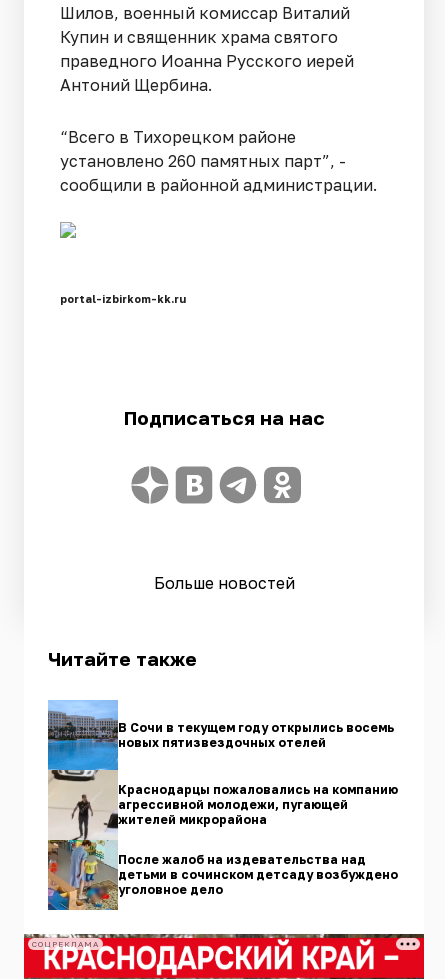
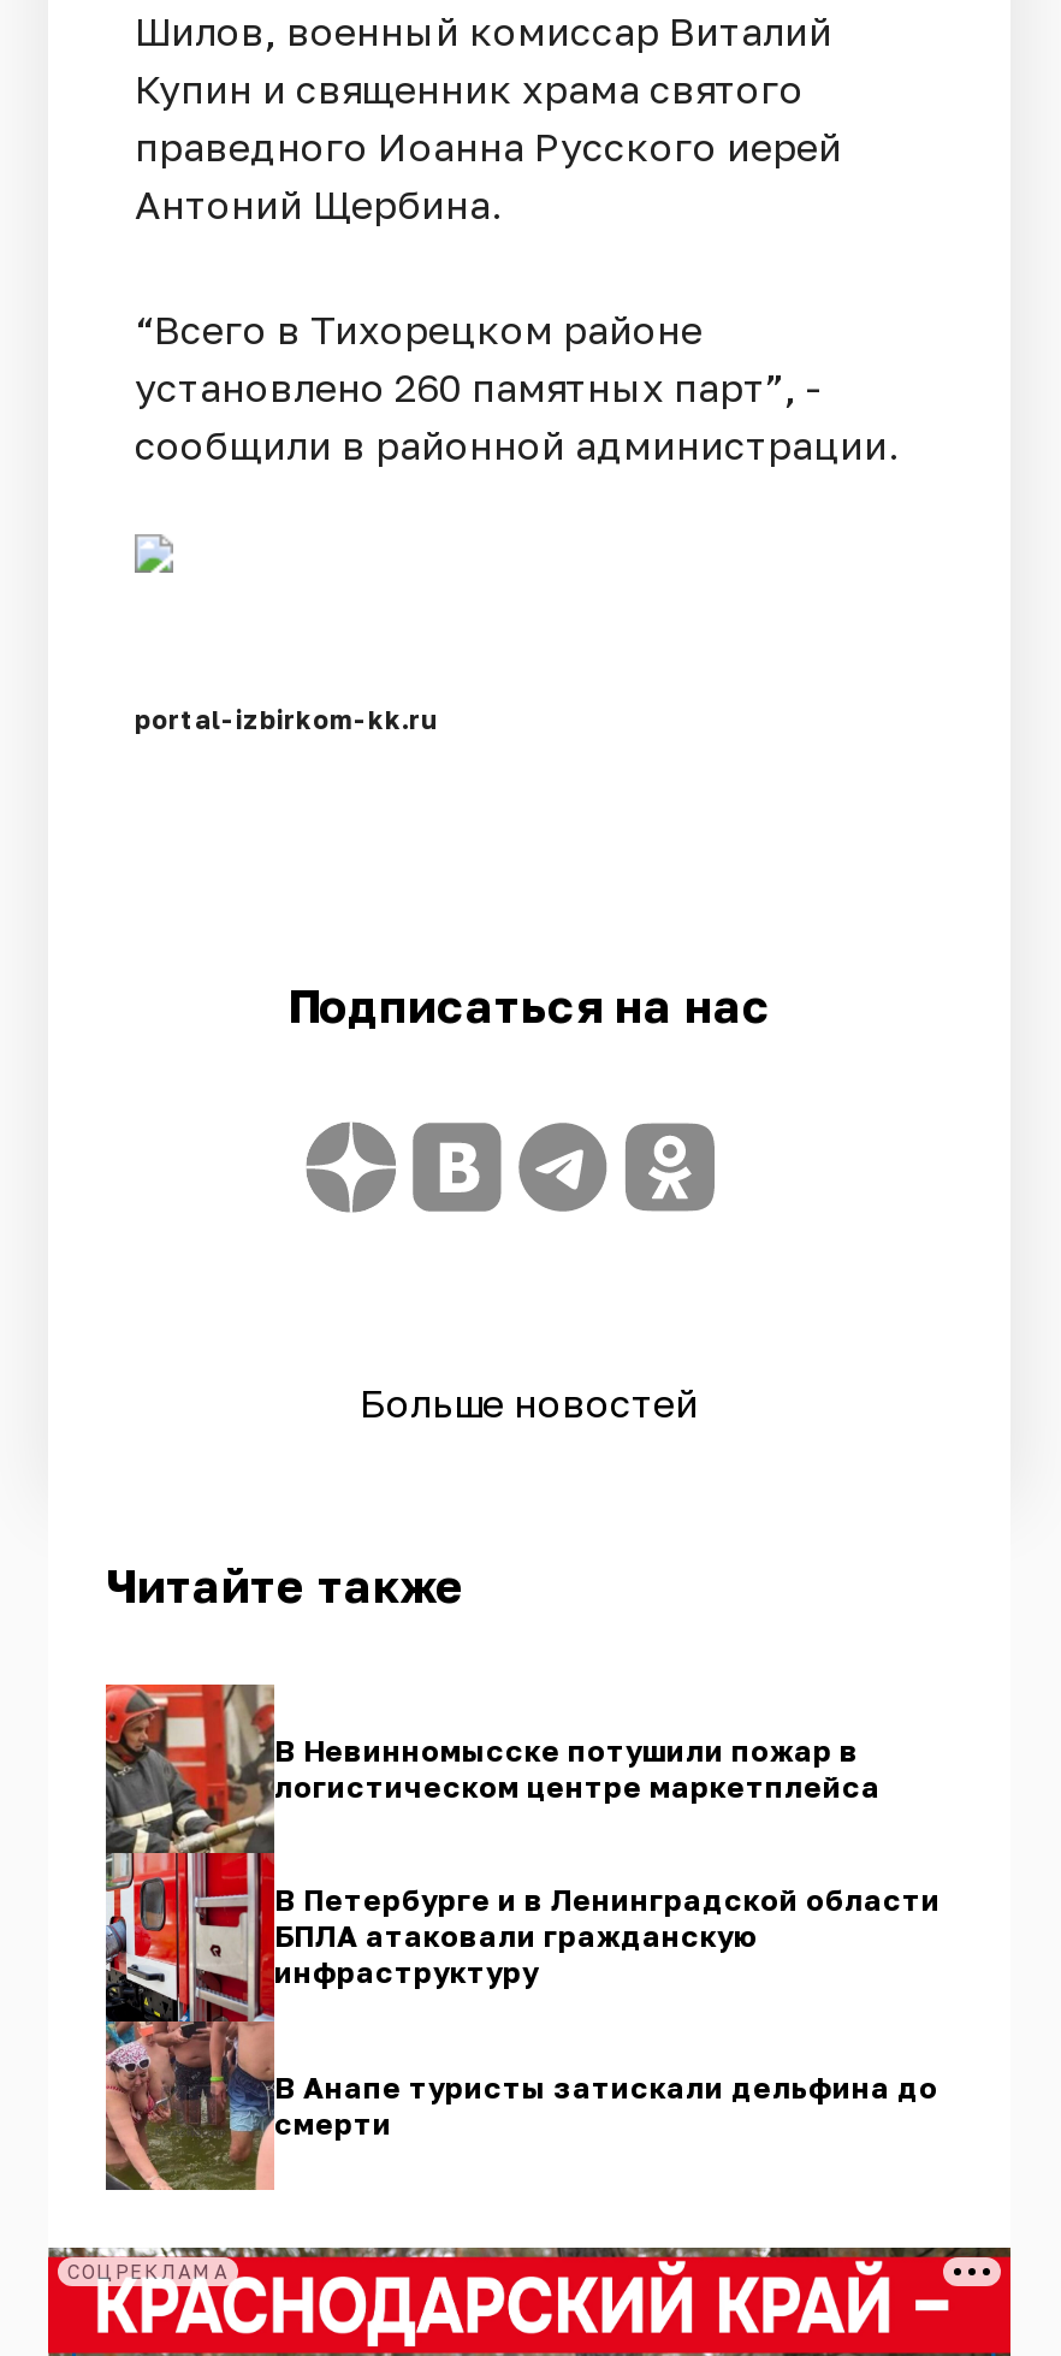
[47,699,394,911] [image] | В Сочи в текущем году открылись восемь | новых пятизвездочных отелей -> [103,1682,881,2192] [image] | В Невинномысске потушили пожар в | логистическом центре маркетплейса
[118,782,398,827] Краснодарцы пожаловались на компанию | агрессивной молодежи, пугающей | жителей микрорайона -> [274,1883,941,1991] В Петербурге и в Ленинградской области | БПЛА атаковали гражданскую | инфраструктуру
[118,852,398,897] После жалоб на издевательства над | детьми в сочинском детсаду возбуждено | уголовное дело -> [274,2070,938,2142] В Анапе туристы затискали дельфина до | смерти

